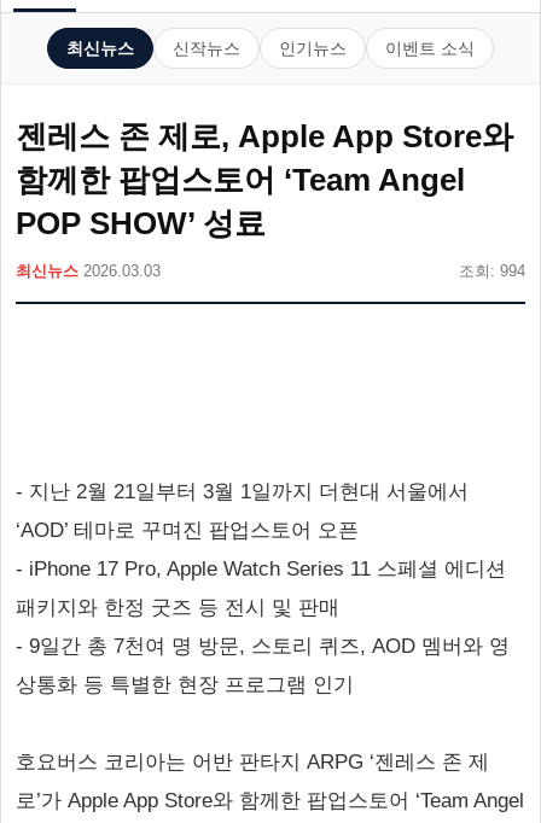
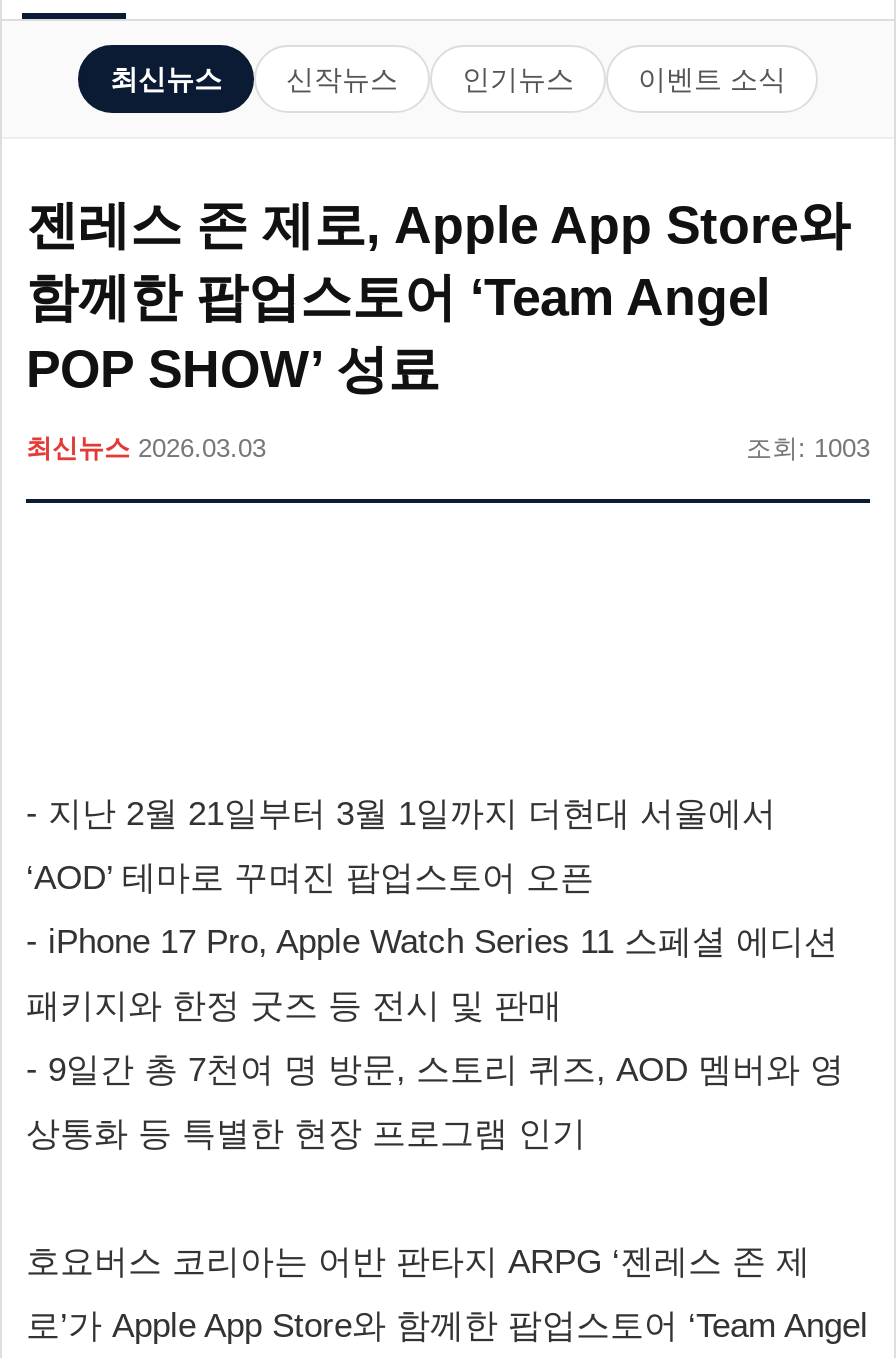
[459,262,525,280] 조회: 994 -> [746,433,870,463] 조회: 1003

